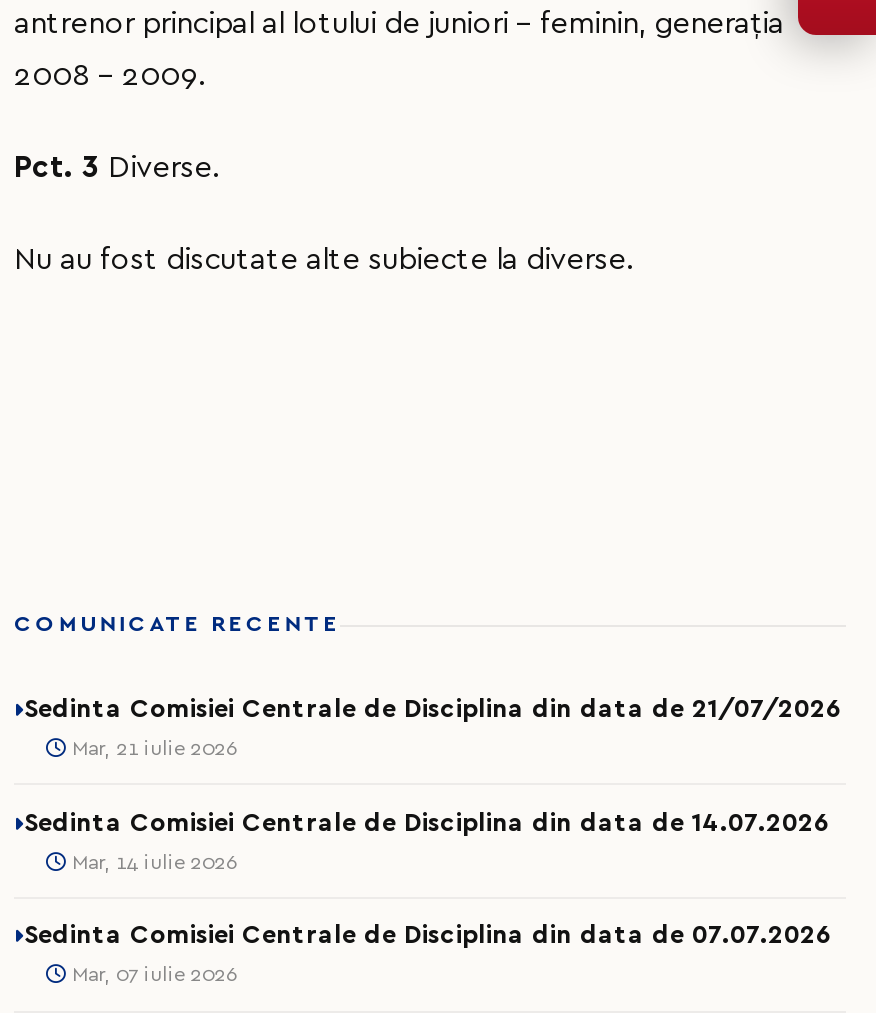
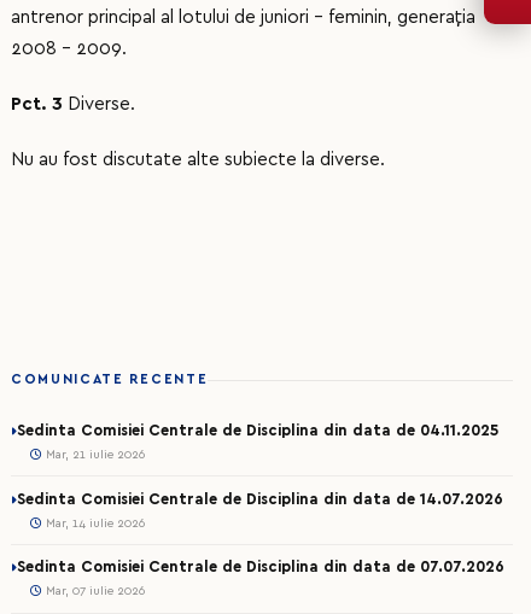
[24,697,842,721] Sedinta Comisiei Centrale de Disciplina din data de 21/07/2026 -> [17,423,498,438] Sedinta Comisiei Centrale de Disciplina din data de 04.11.2025

